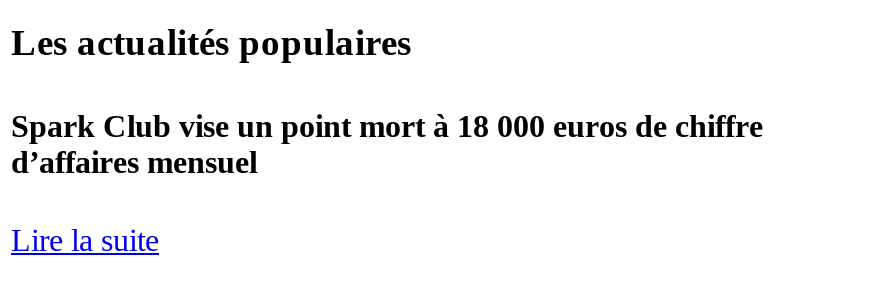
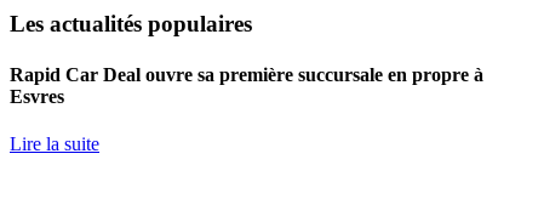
[11,108,763,178] Spark Club vise un point mort à 18 000 euros de chiffre | d’affaires mensuel -> [10,64,483,106] Rapid Car Deal ouvre sa première succursale en propre à | Esvres

